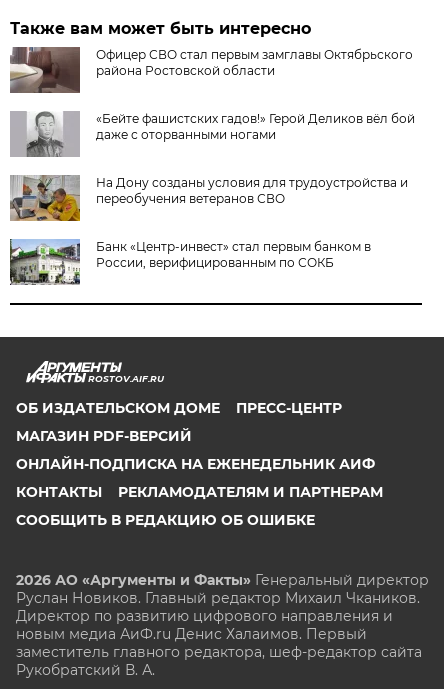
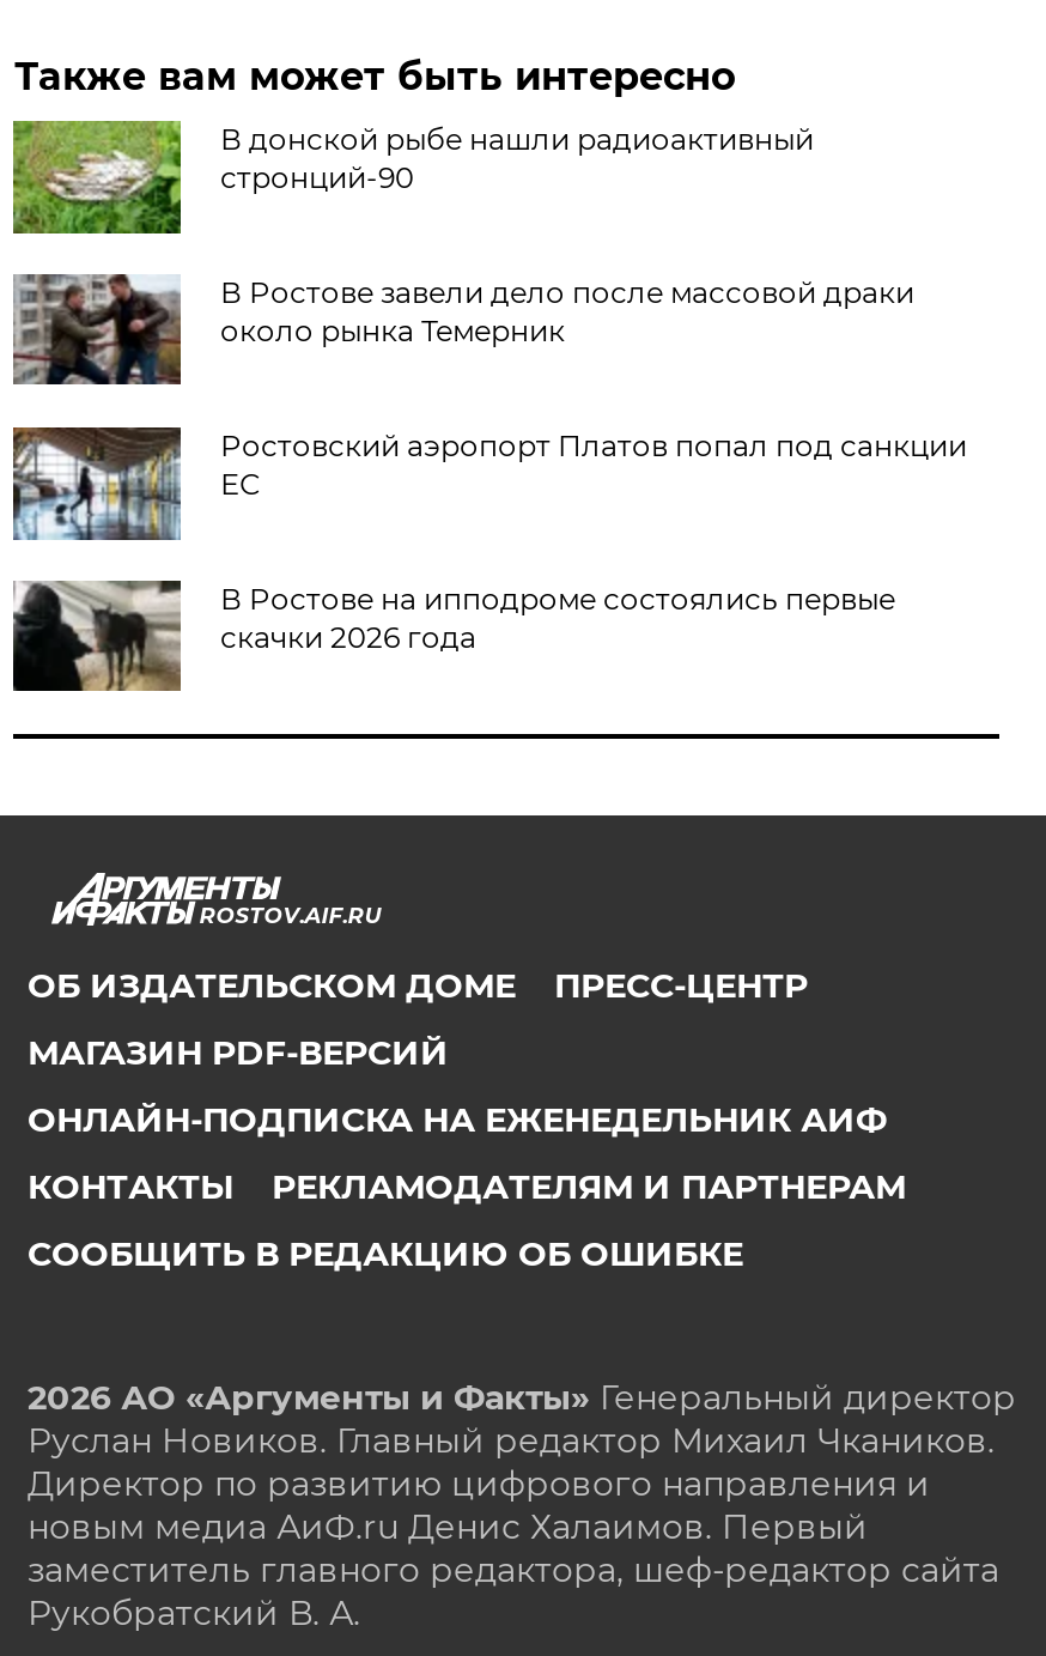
[10,46,413,94] [image] | Офицер СВО стал первым замглавы Октябрьского | района Ростовской области -> [11,119,814,236] [image] | В донской рыбе нашли радиоактивный | стронций-90
[11,111,415,158] [image] | «Бейте фашистских гадов!» Герой Деликов вёл бой | даже с оторванными ногами -> [13,272,914,384] [image] | В Ростове завели дело после массовой драки | около рынка Темерник
[9,174,408,222] [image] | На Дону созданы условия для трудоустройства и | переобучения ветеранов СВО -> [13,425,967,542] [image] | Ростовский аэропорт Платов попал под санкции | ЕС
[9,239,371,286] [image] | Банк «Центр-инвест» стал первым банком в | России, верифицированным по СОКБ -> [13,578,895,691] [image] | В Ростове на ипподроме состоялись первые | скачки 2026 года

